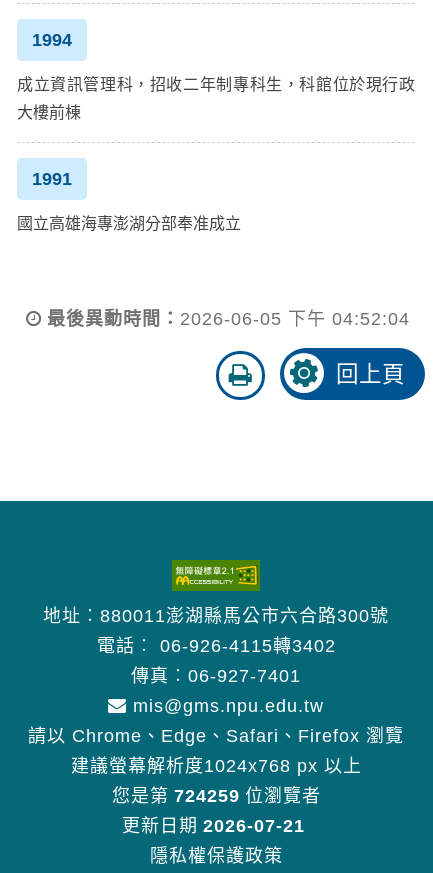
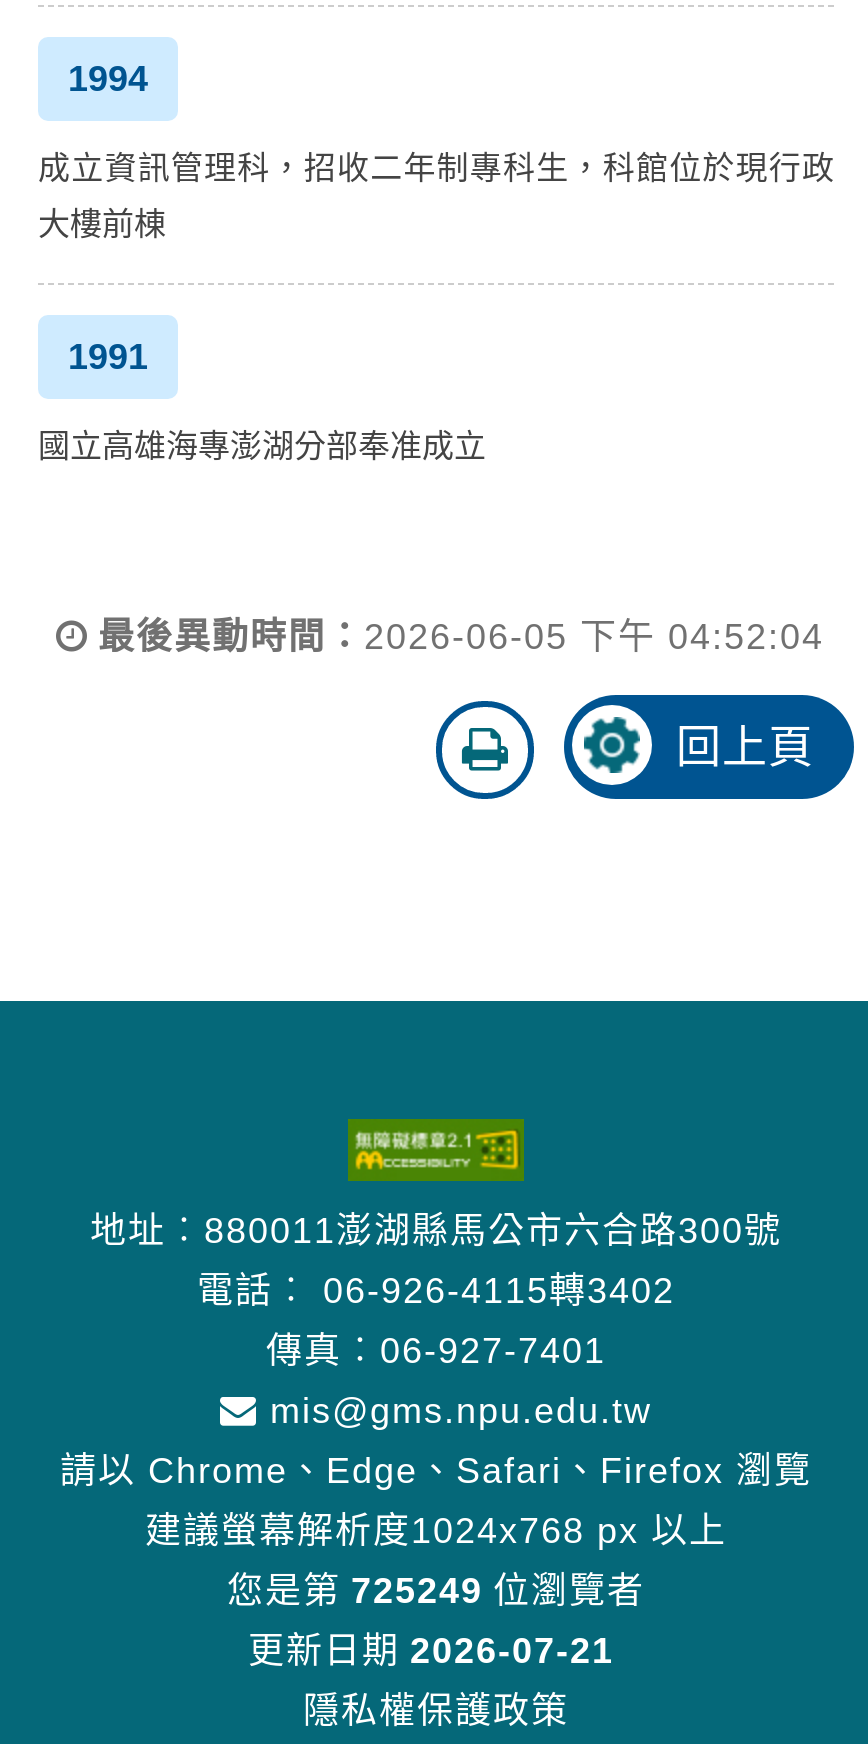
[111,786,320,806] 您是第 724259 位瀏覽者 -> [227,1572,645,1612] 您是第 725249 位瀏覽者

